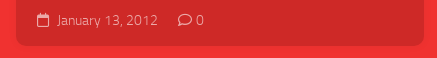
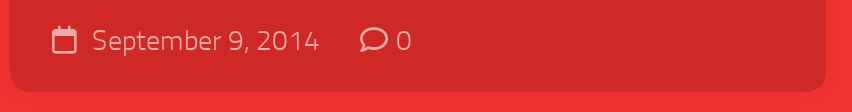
[54,12,158,29] January 13, 2012 -> [86,24,320,58] September 9, 2014

